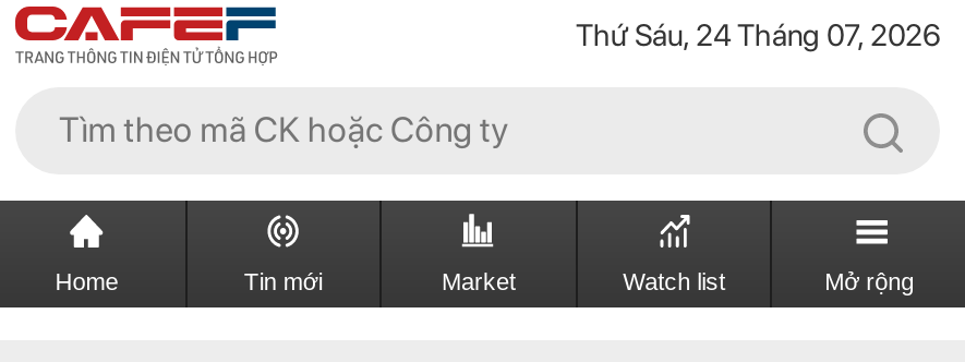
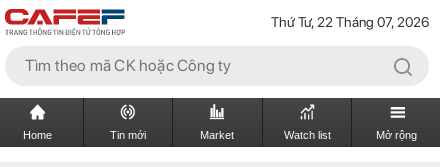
[576,17,940,52] Thứ Sáu, 24 Tháng 07, 2026 -> [271,14,429,30] Thứ Tư, 22 Tháng 07, 2026

